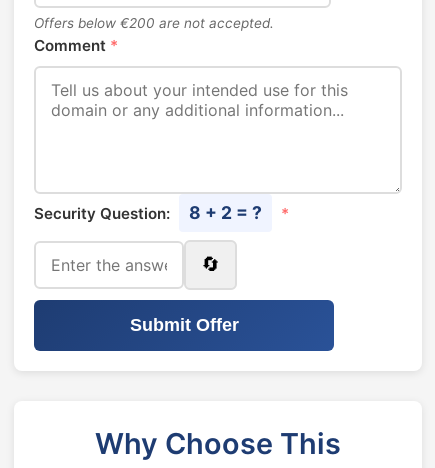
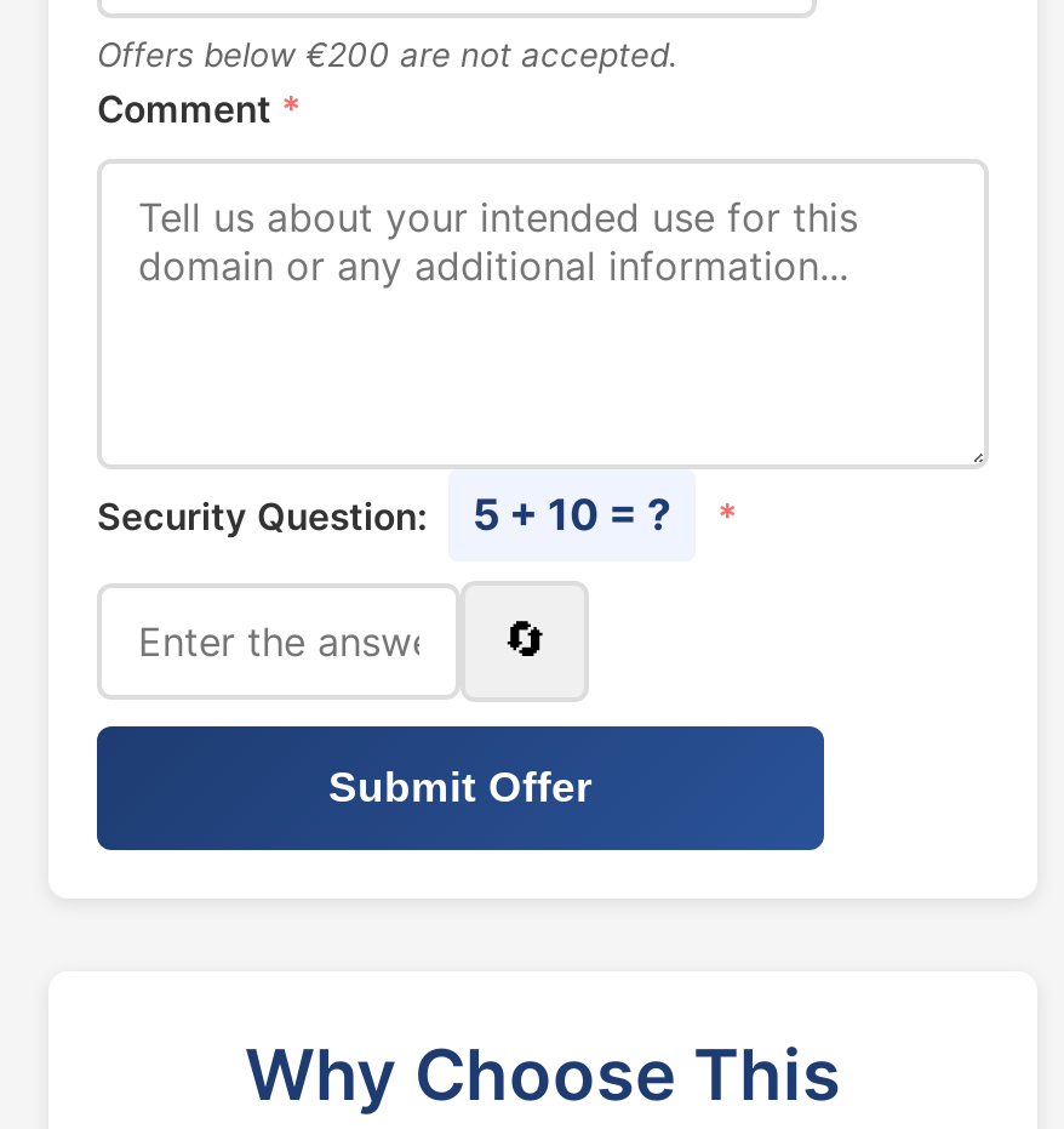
[189,202,262,223] 8 + 2 = ? -> [473,489,671,540] 5 + 10 = ?

